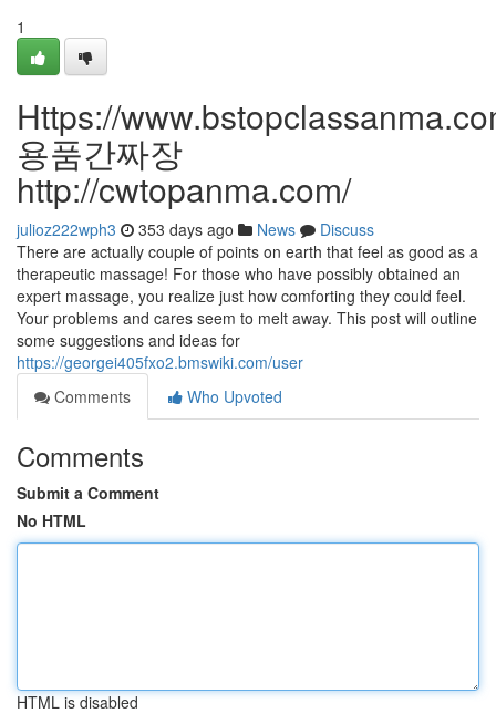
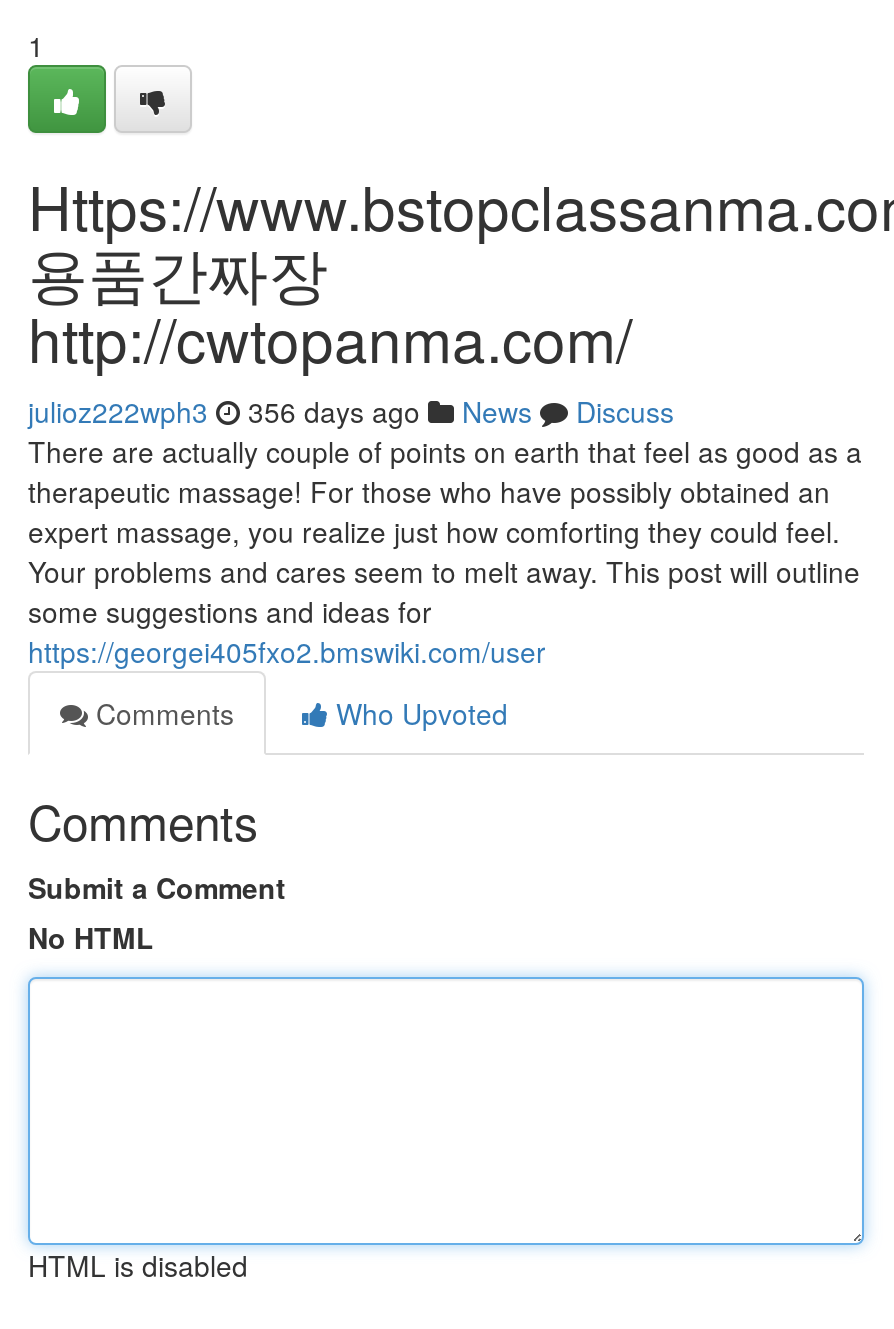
[17,218,374,240] julioz222wph3 353 days ago News Discuss -> [28,391,674,431] julioz222wph3 356 days ago News Discuss

